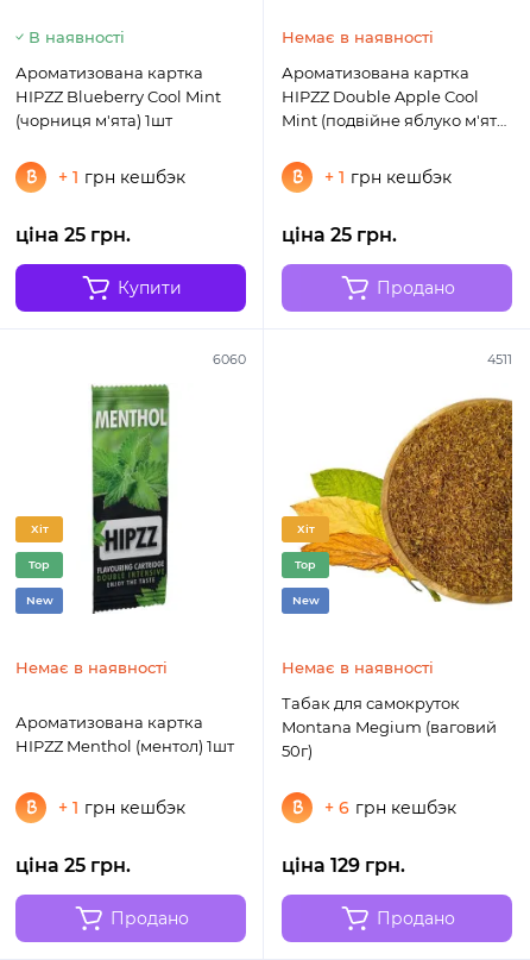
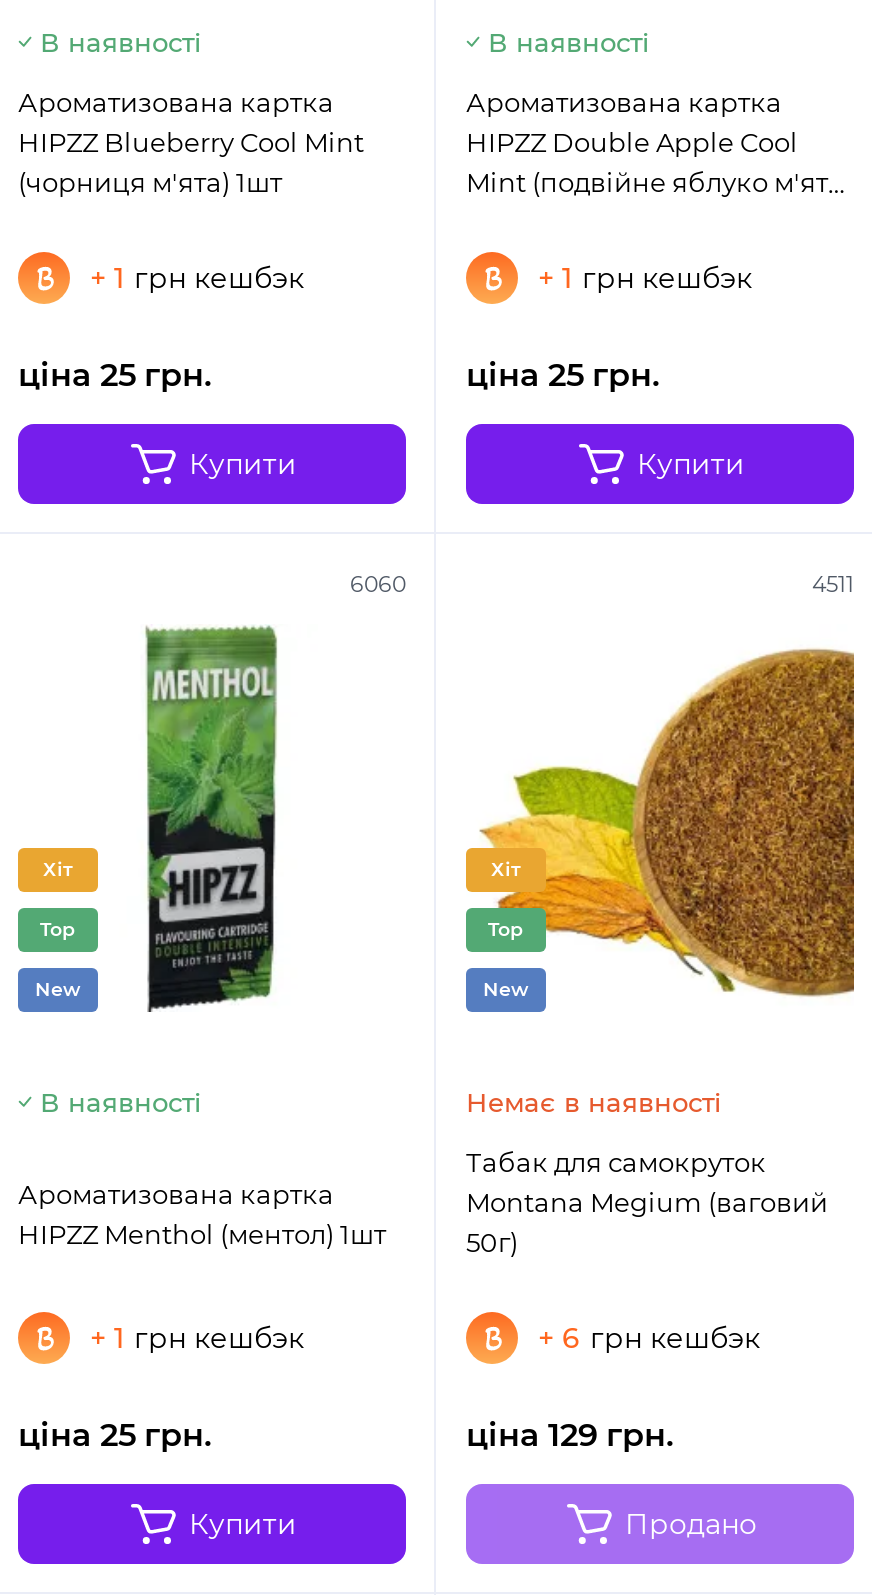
[282,27,434,46] Немає в наявності -> [488,27,650,59] В наявності
[376,277,455,299] Продано -> [637,447,745,483] Купити
[15,658,168,677] Немає в наявності -> [40,1087,202,1119] В наявності
[110,908,188,929] Продано -> [189,1507,297,1543] Купити

